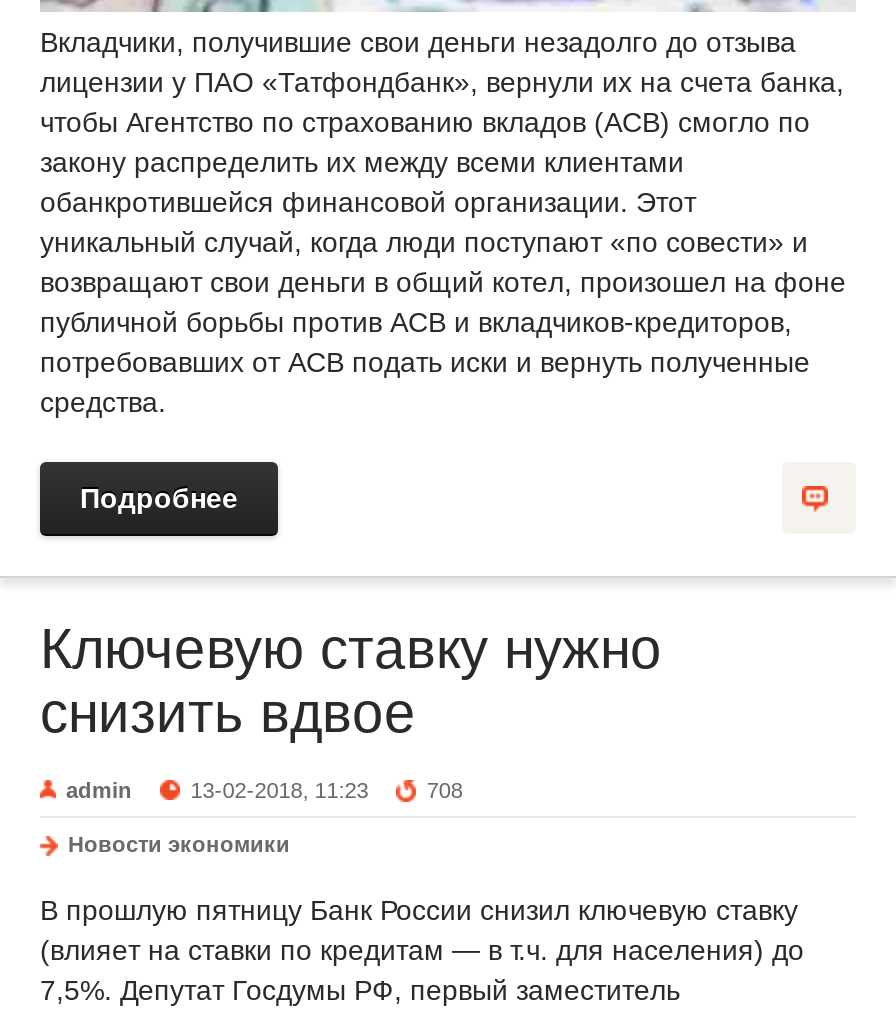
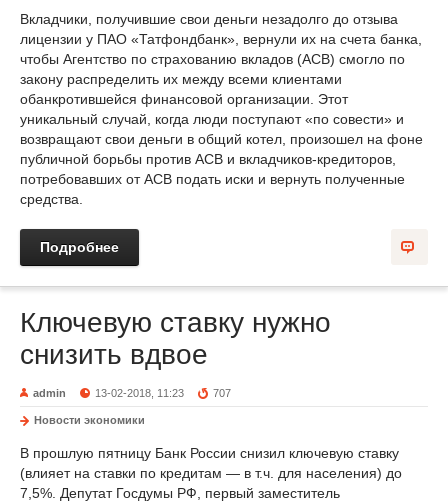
[427,777,463,801] 708 -> [213,387,231,399] 707

